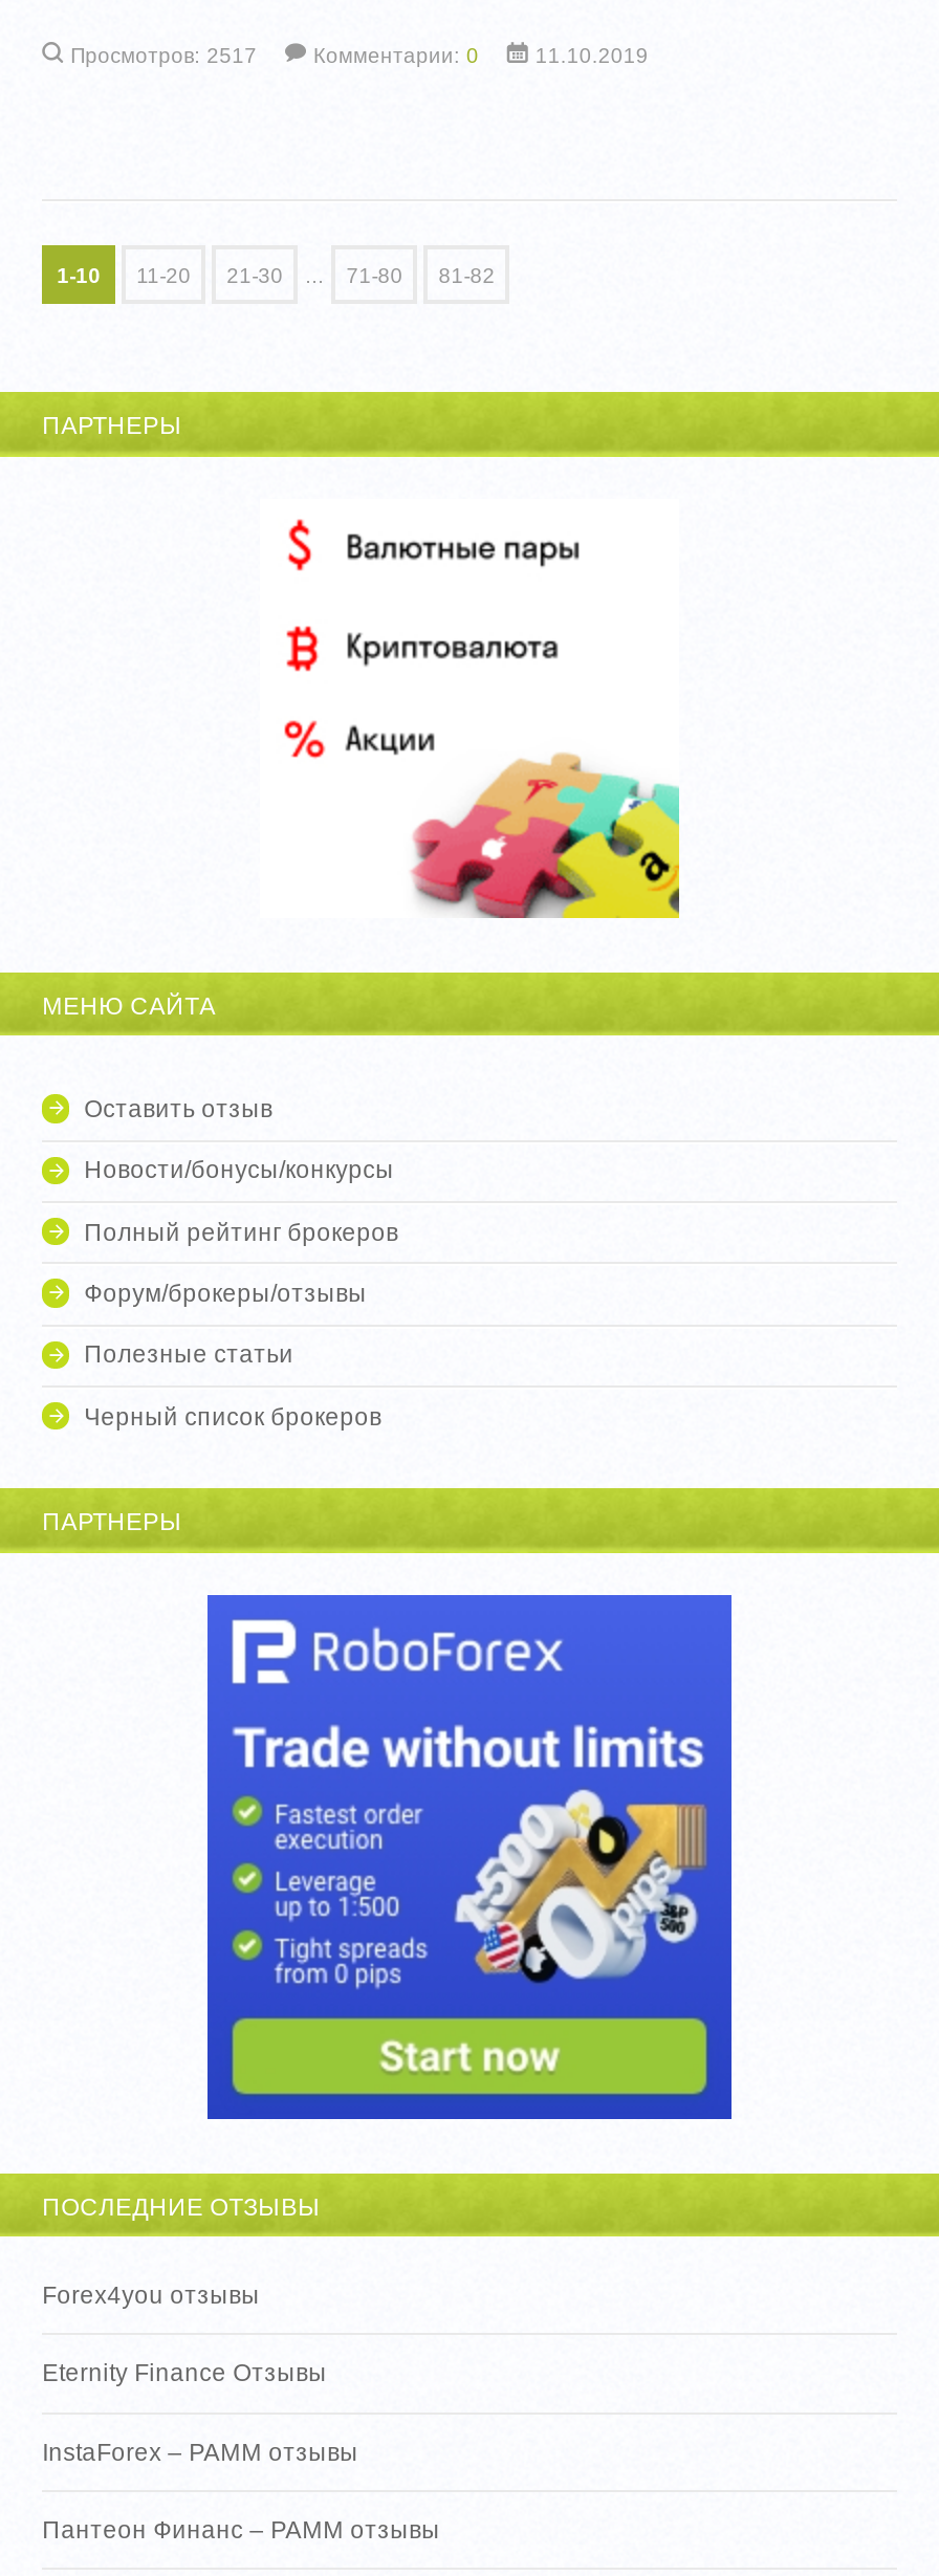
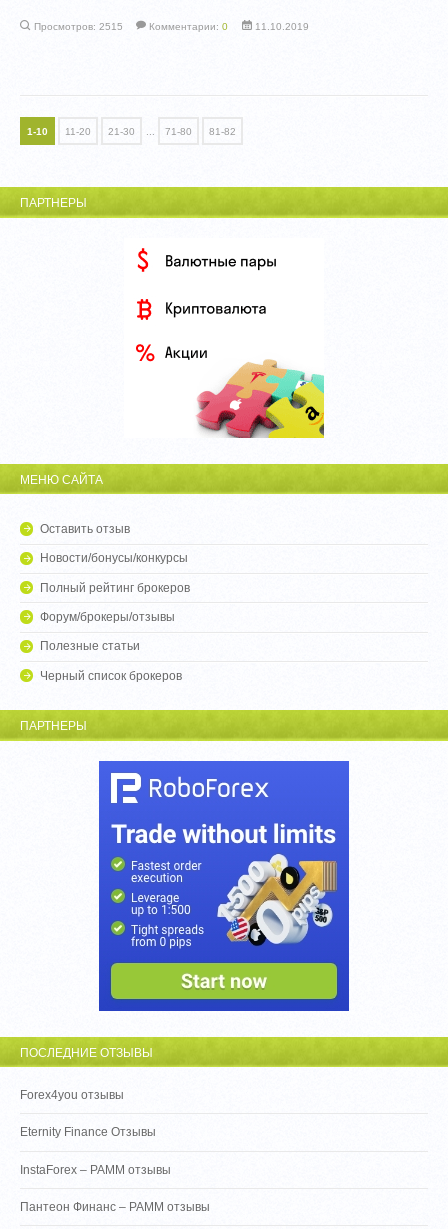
[70,43,257,66] Просмотров: 2517 -> [34,21,123,32] Просмотров: 2515

